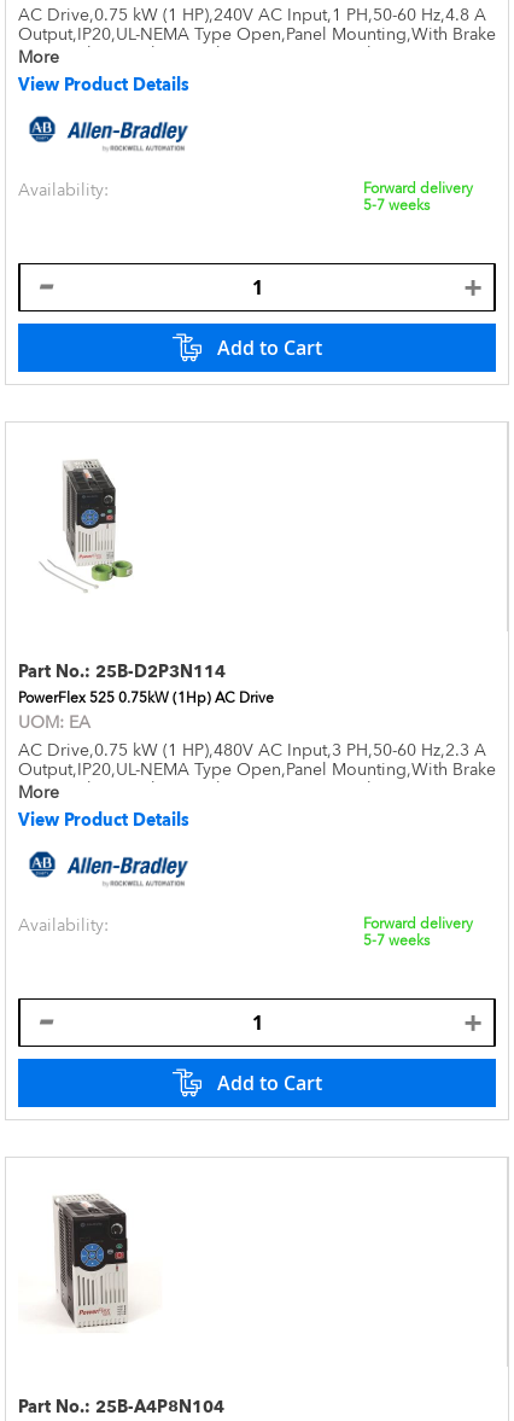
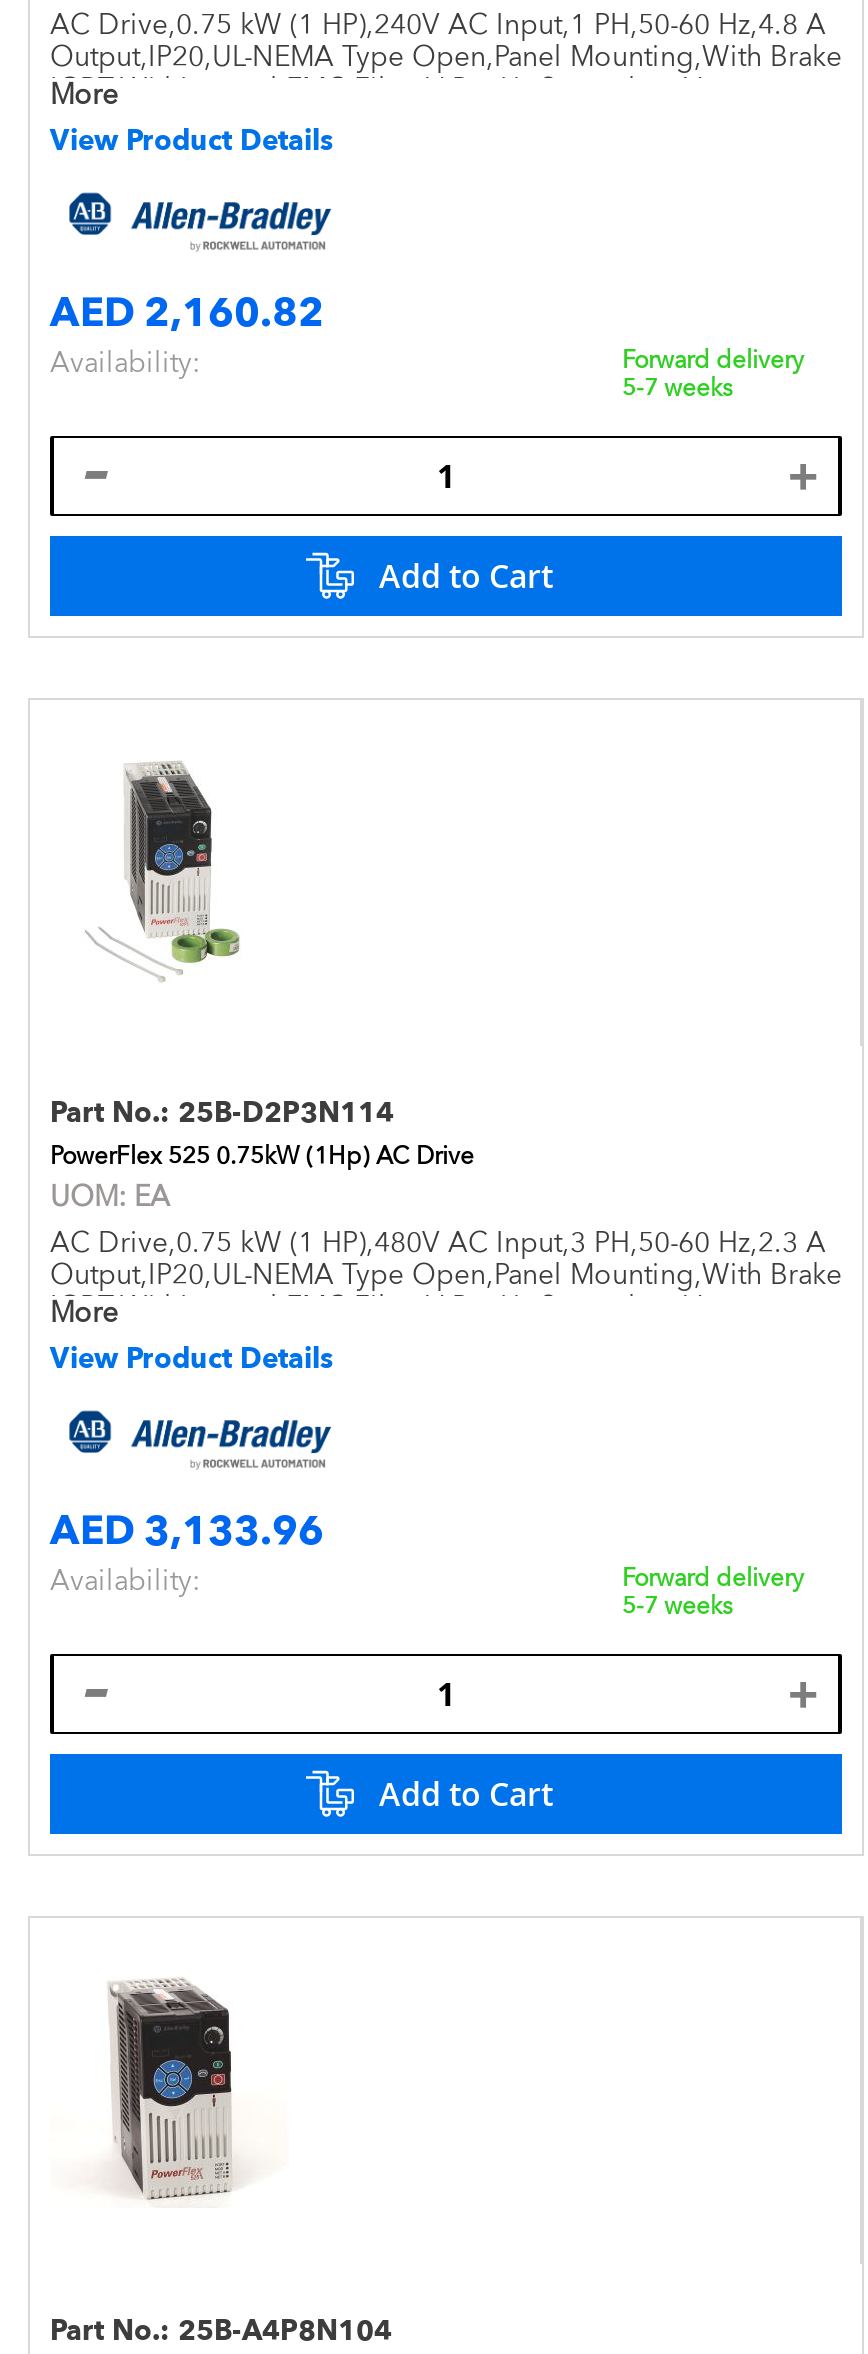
none -> [50,287,324,335] AED 2,160.82
moved [18,179,473,213] -> [50,345,804,401]: Availability: | Forward delivery | 5-7 weeks
none -> [50,1505,324,1553] AED 3,133.96
moved [18,915,473,948] -> [50,1563,804,1619]: Availability: | Forward delivery | 5-7 weeks

